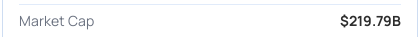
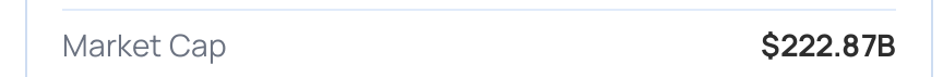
[340,11,401,30] $219.79B -> [761,23,896,65] $222.87B

